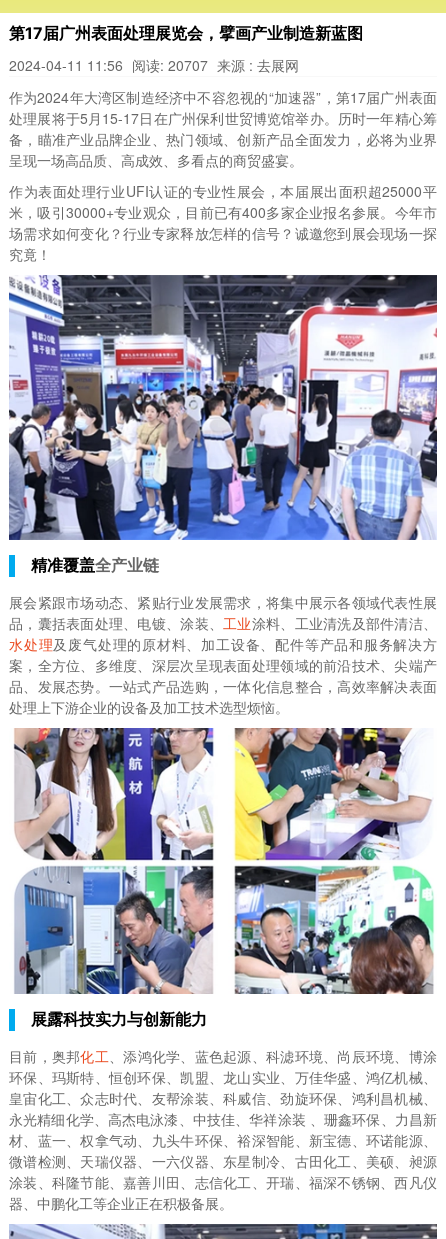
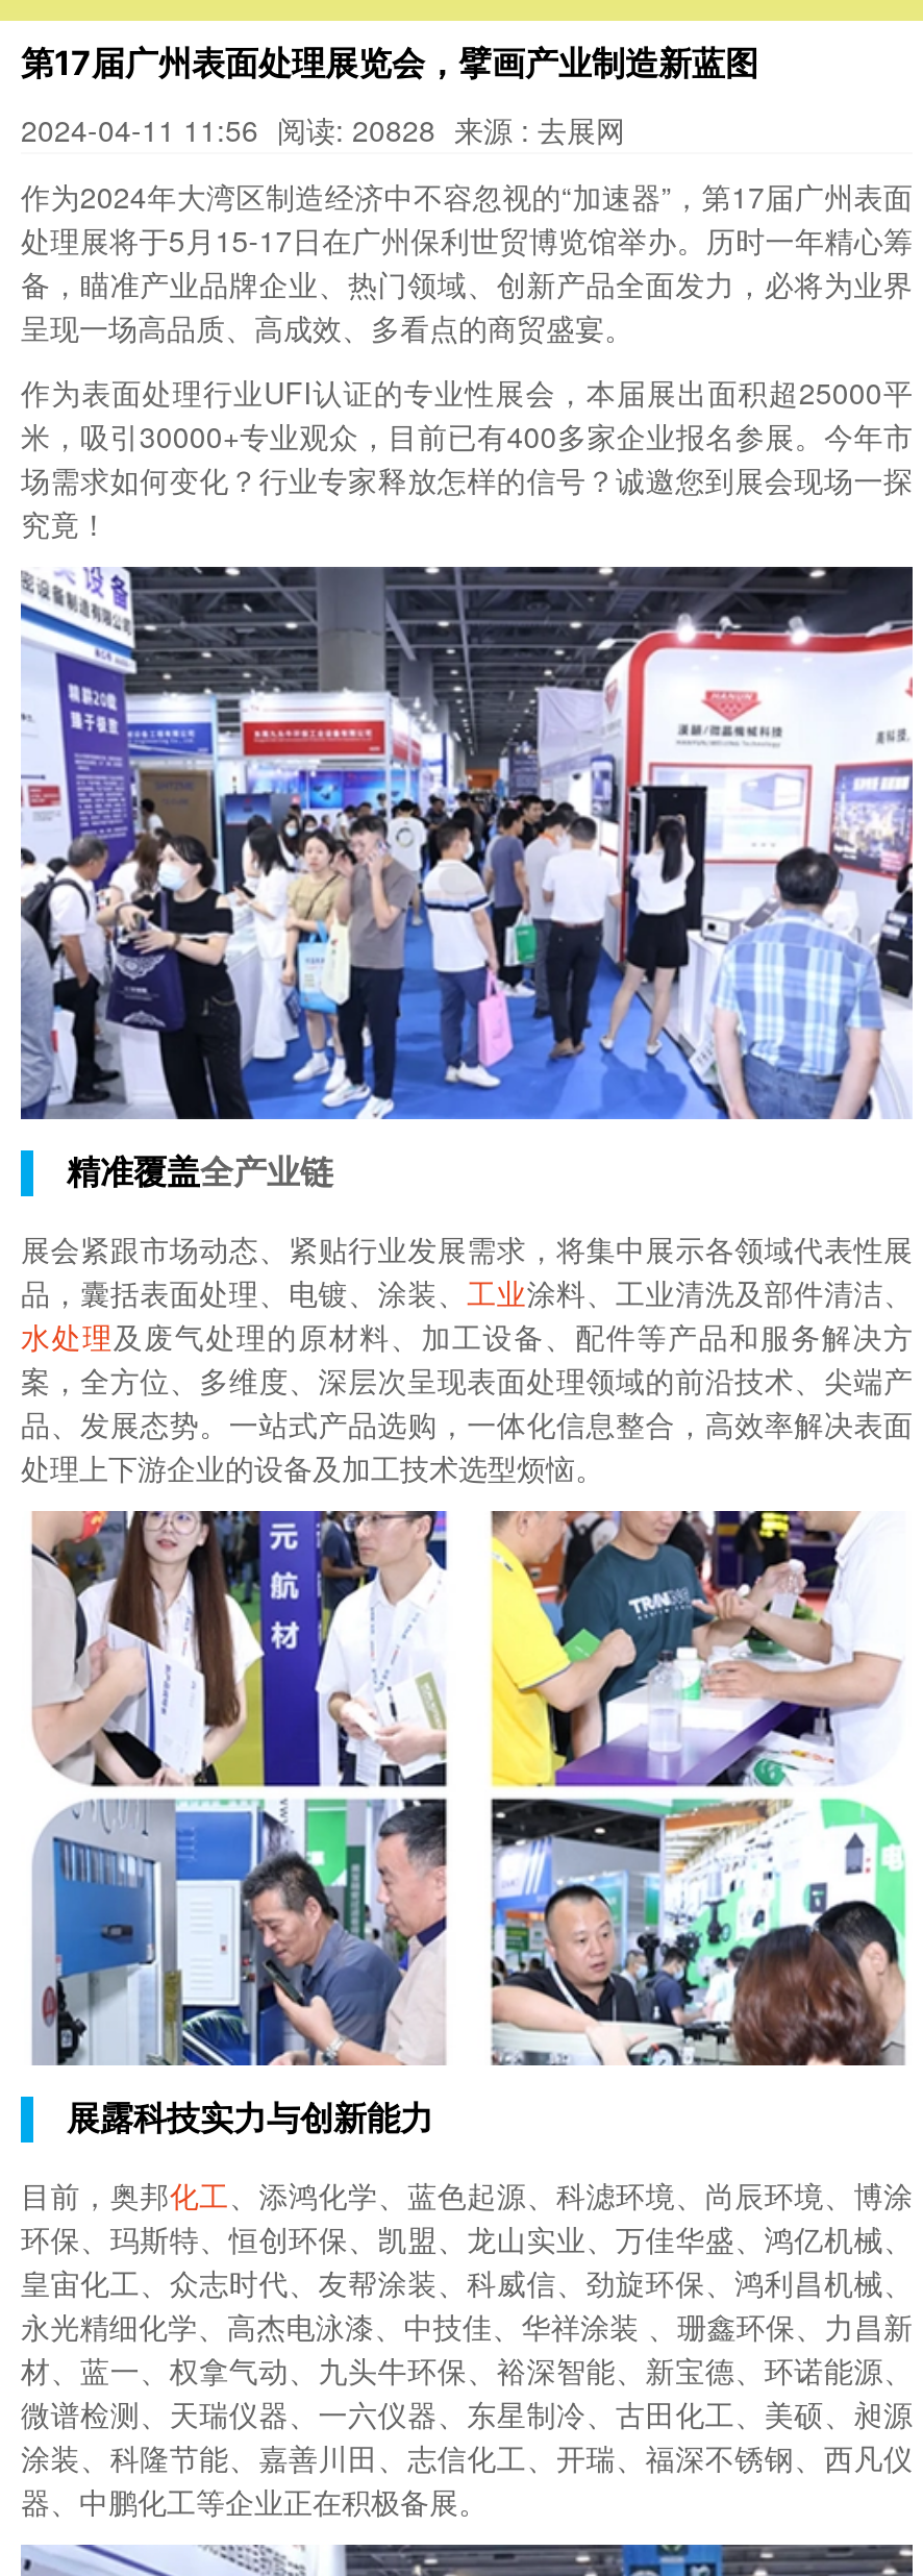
[9,55,299,75] 2024-04-11 11:56 阅读: 20707 来源 : 去展网 -> [21,108,625,150] 2024-04-11 11:56 阅读: 20828 来源 : 去展网

